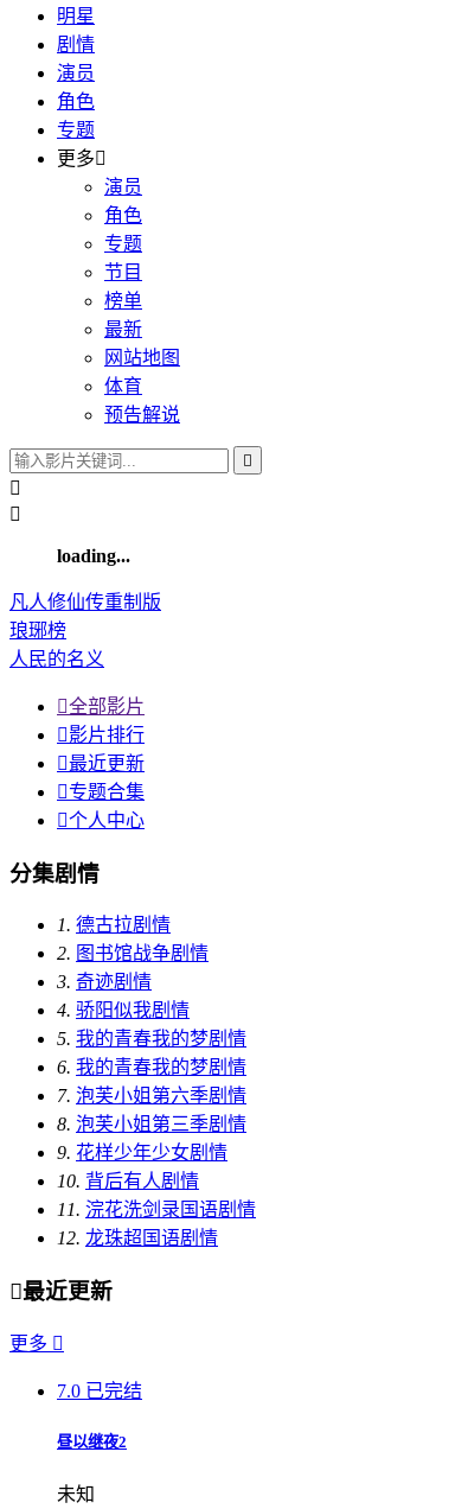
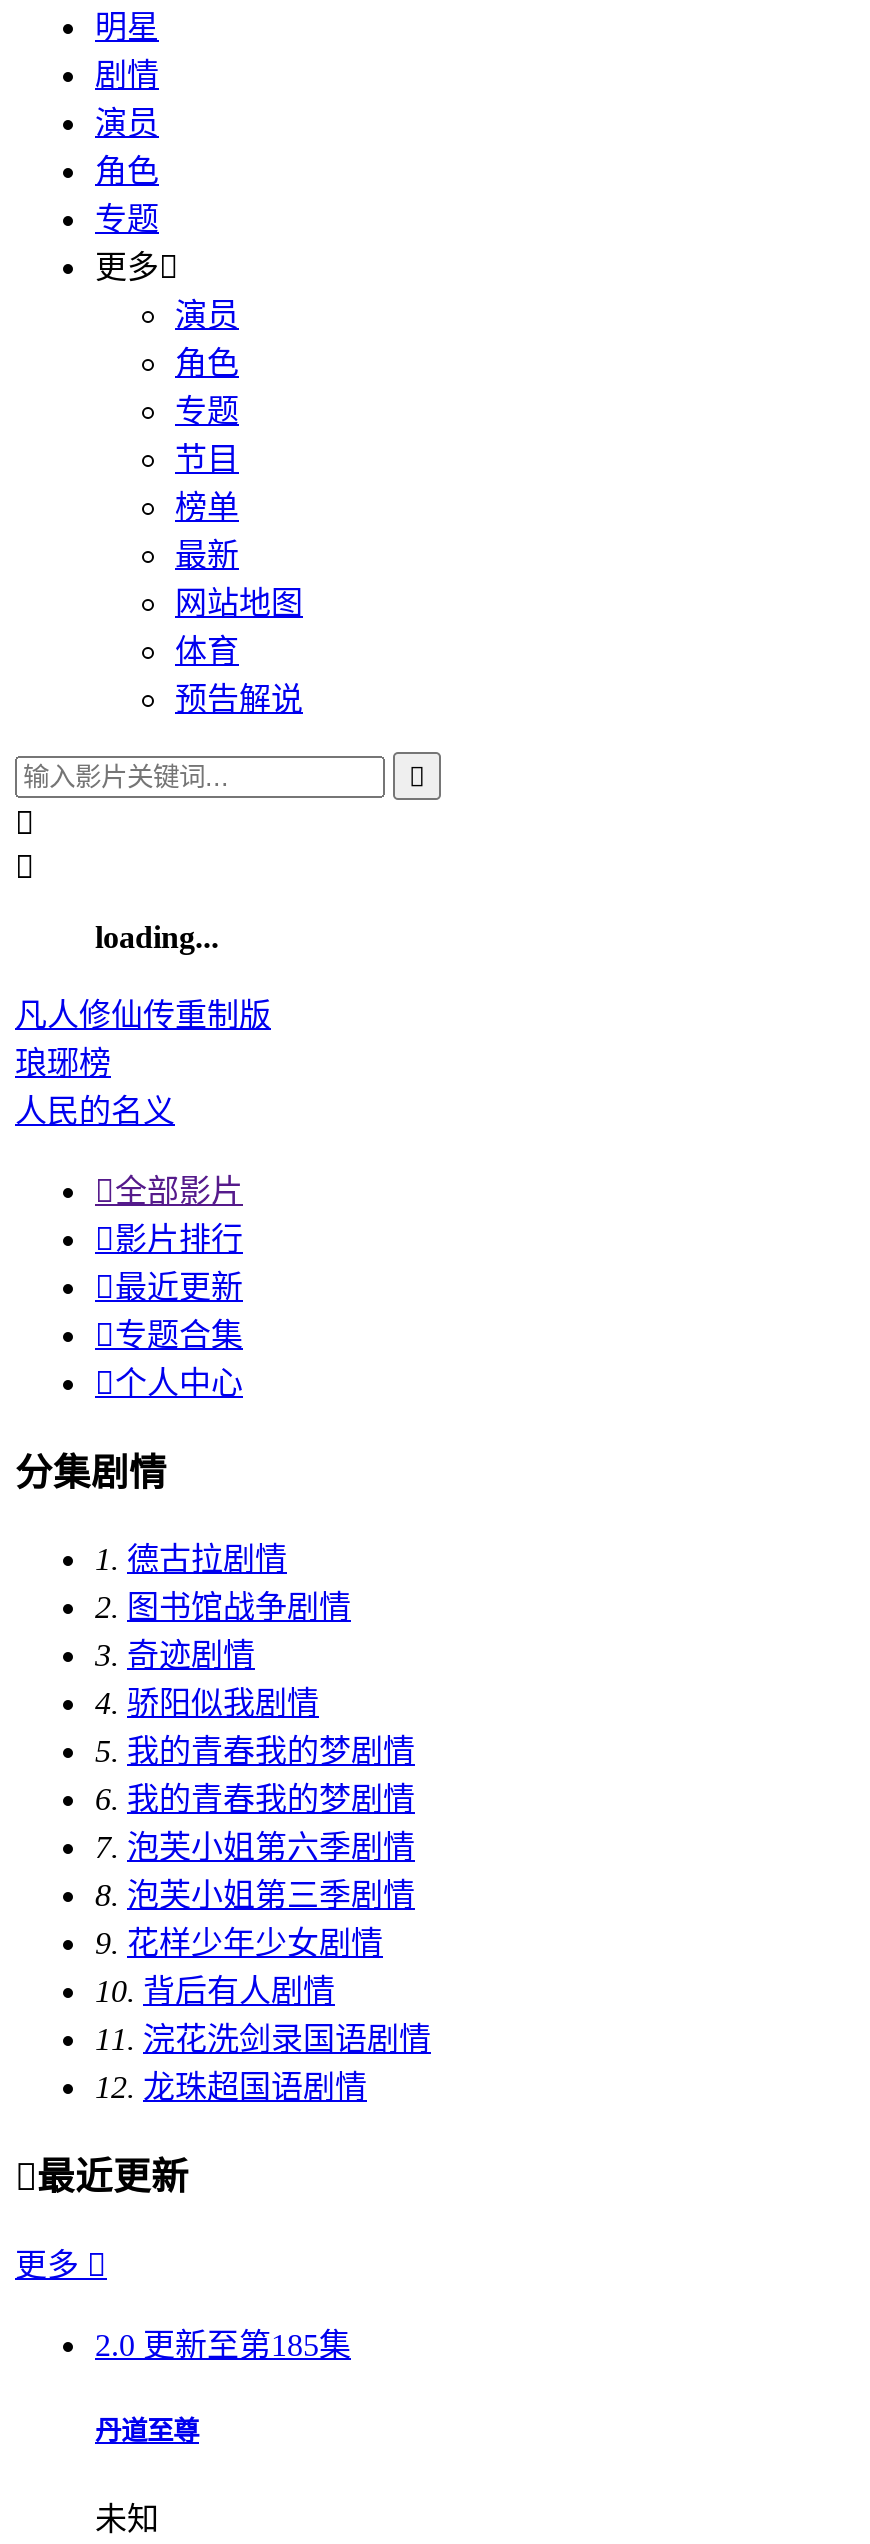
[57,1381,142,1401] 7.0 已完结 -> [95,2328,351,2362] 2.0 更新至第185集
[57,1433,127,1451] 昼以继夜2 -> [95,2416,199,2446] 丹道至尊

